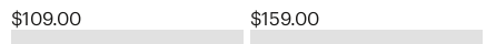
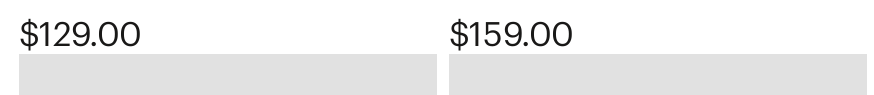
[11,7,81,31] $109.00 -> [19,12,141,56] $129.00

